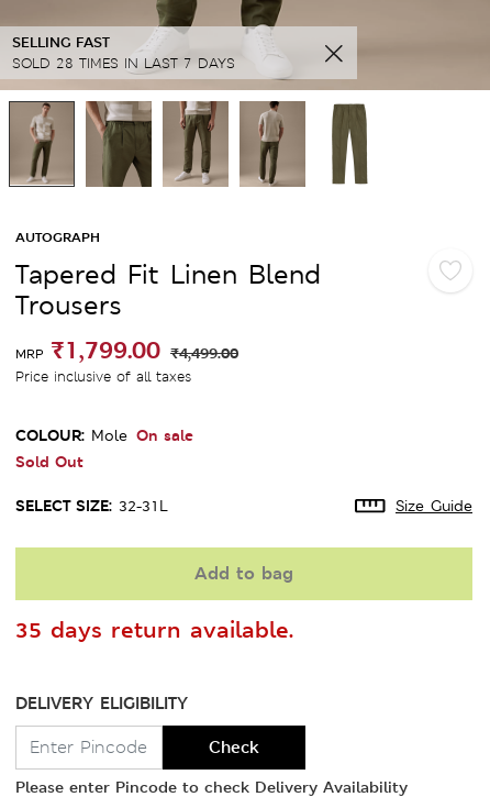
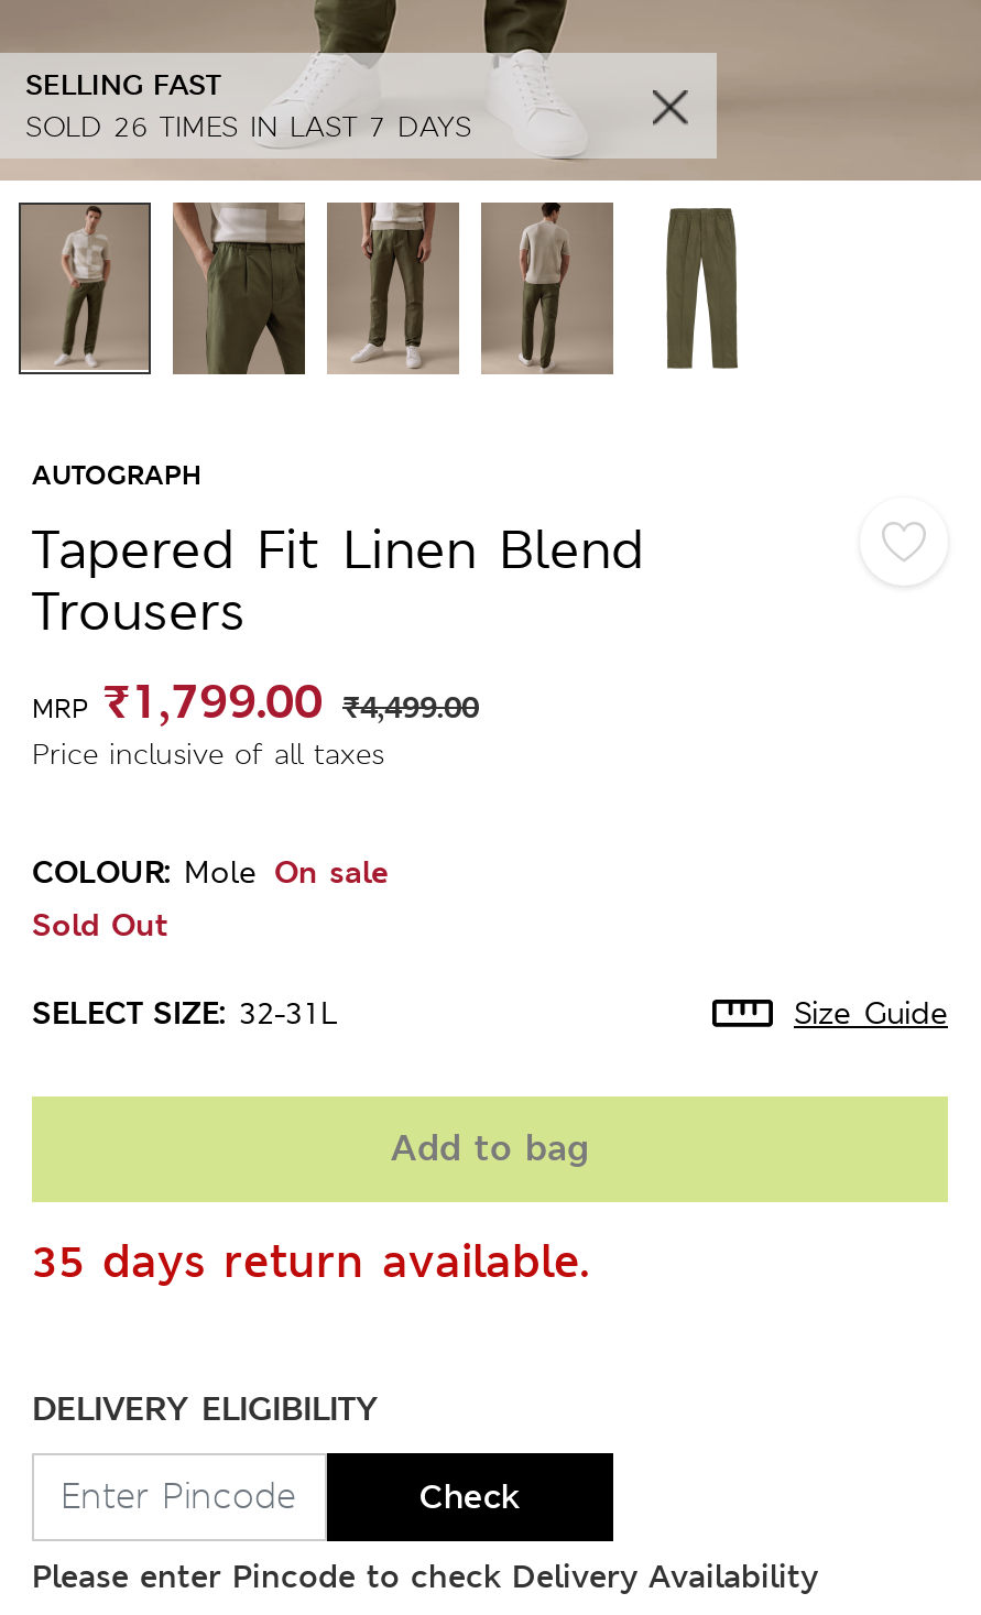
[12,53,235,72] SOLD 28 TIMES IN LAST 7 DAYS -> [25,107,472,144] SOLD 26 TIMES IN LAST 7 DAYS

